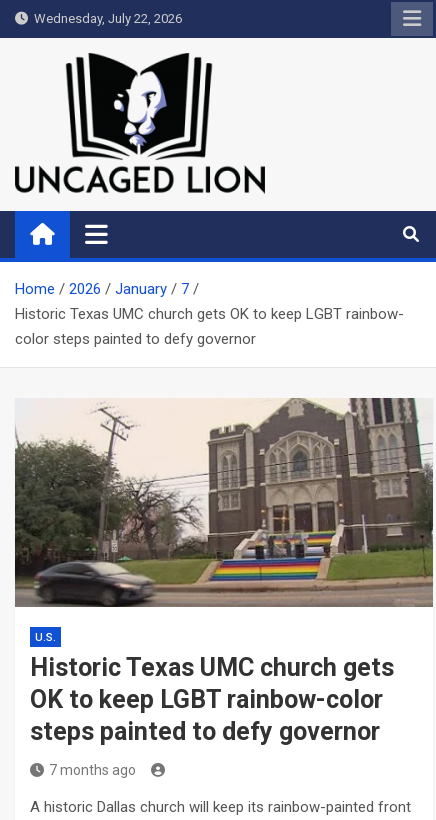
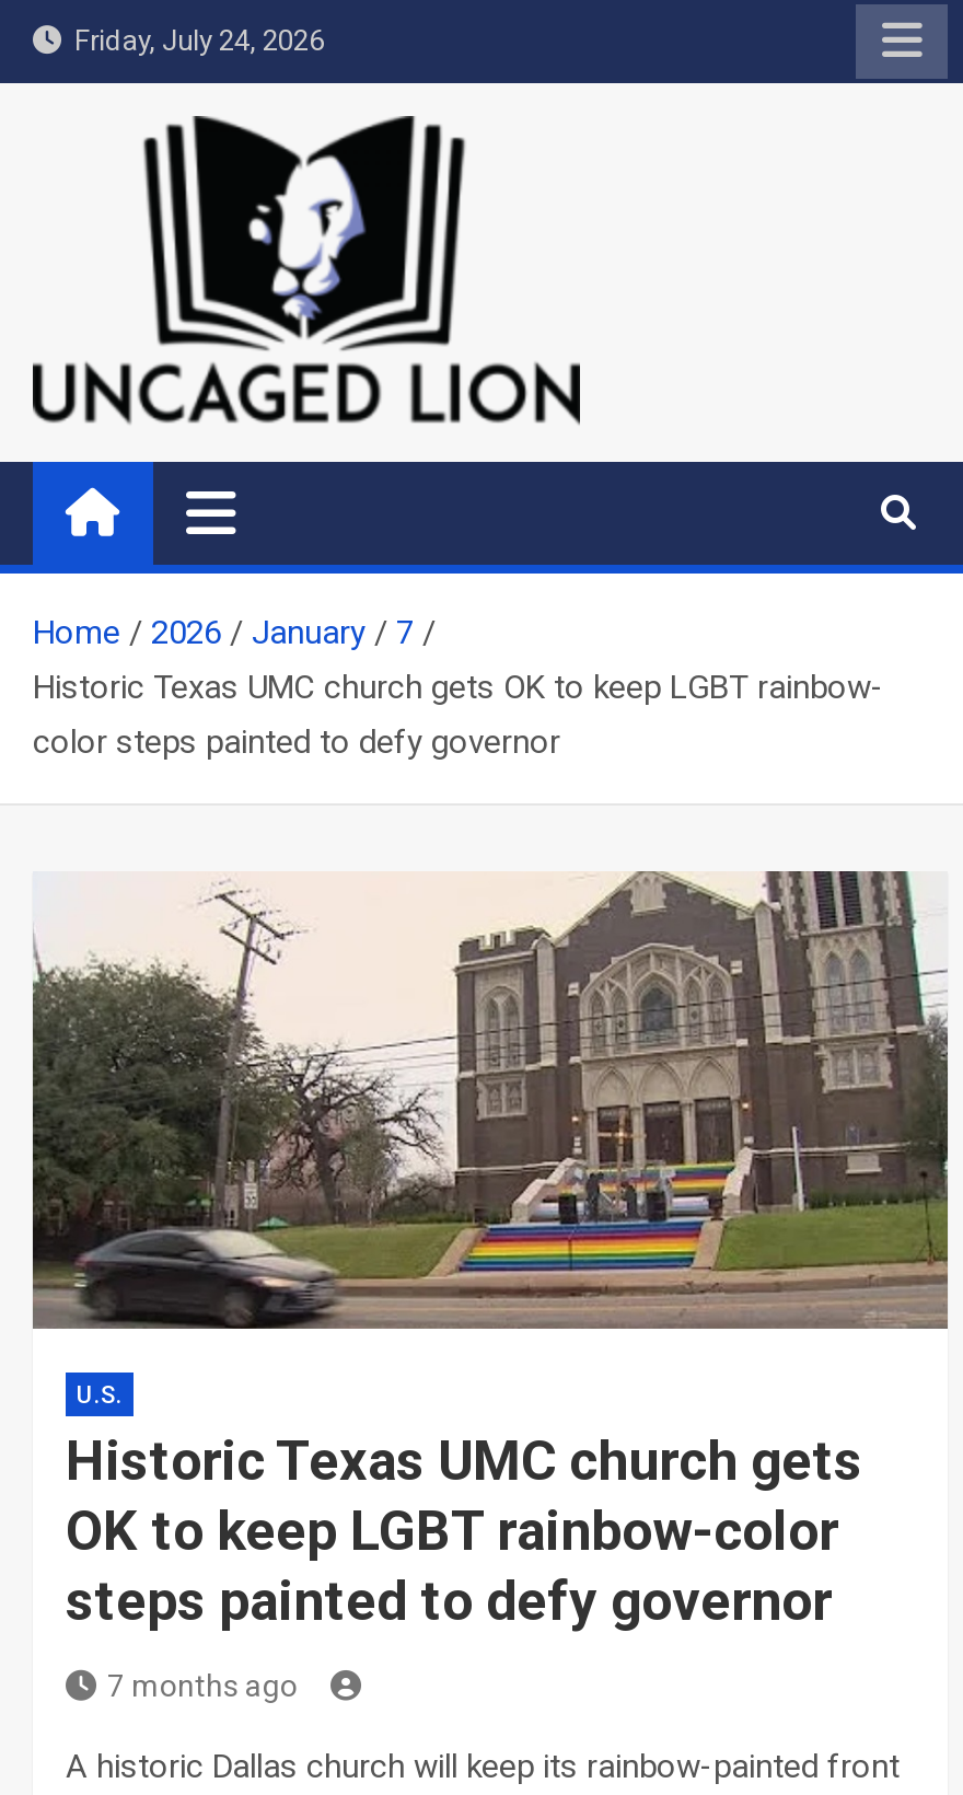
[28,11,182,26] Wednesday, July 22, 2026 -> [61,24,324,57] Friday, July 24, 2026

